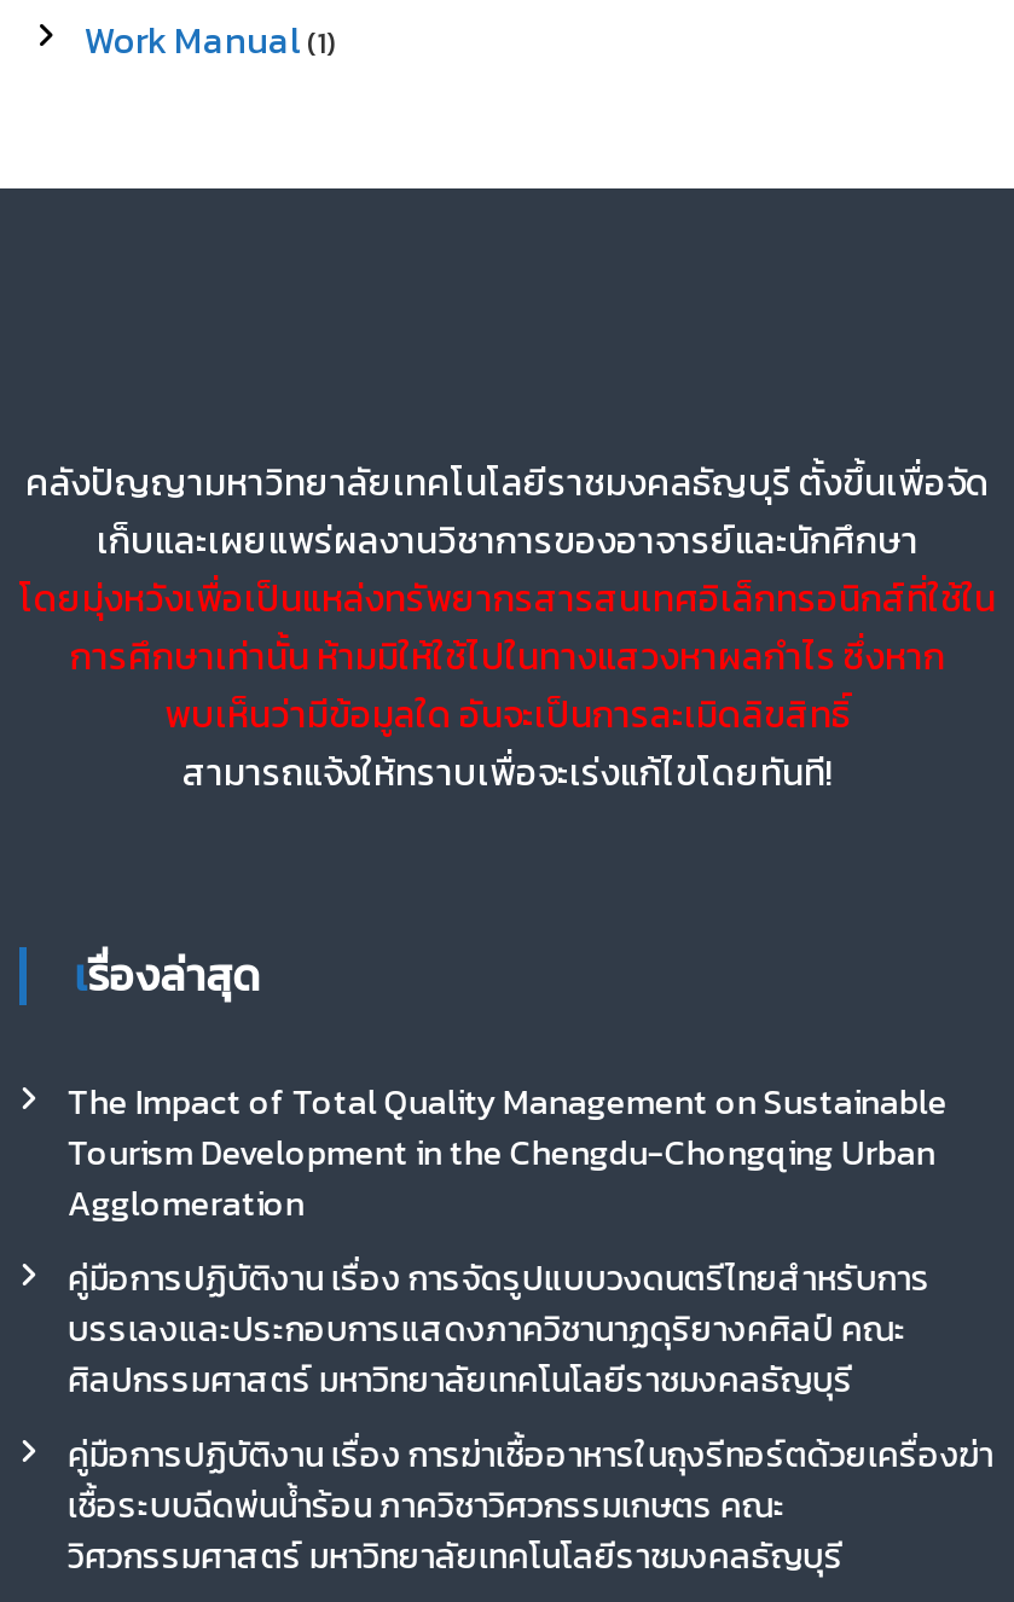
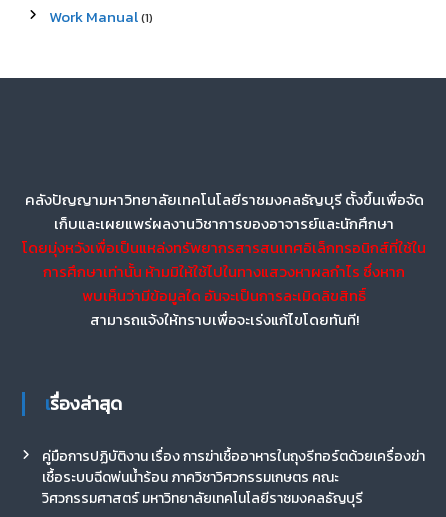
[67,1078,947,1406] The Impact of Total Quality Management on Sustainable | Tourism Development in the Chengdu-Chongqing Urban | Agglomeration | คู่มือการปฏิบัติงาน เรื่อง การจัดรูปแบบวงดนตรีไทยสำหรับการ | บรรเลงและประกอบการแสดงภาควิชานาฏดุริยางคศิลป์ คณะ | ศิลปกรรมศาสตร์ มหาวิทยาลัยเทคโนโลยีราชมงคลธัญบุรี -> none

